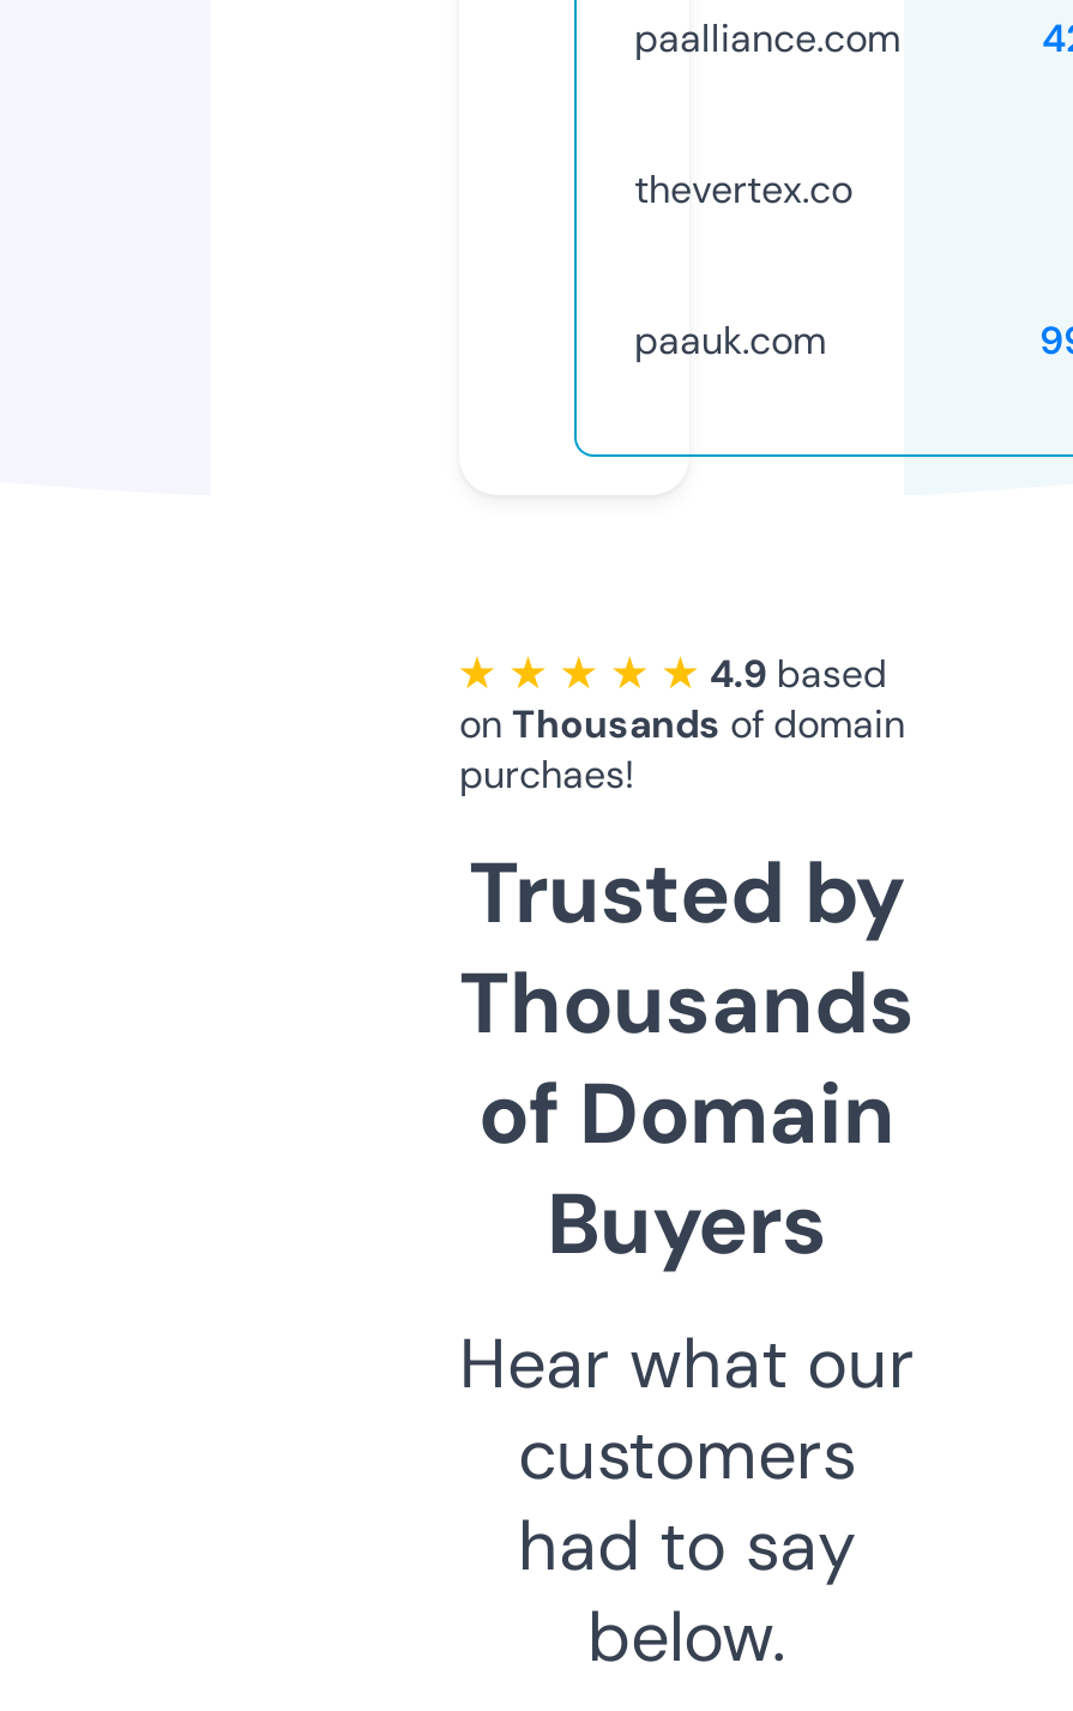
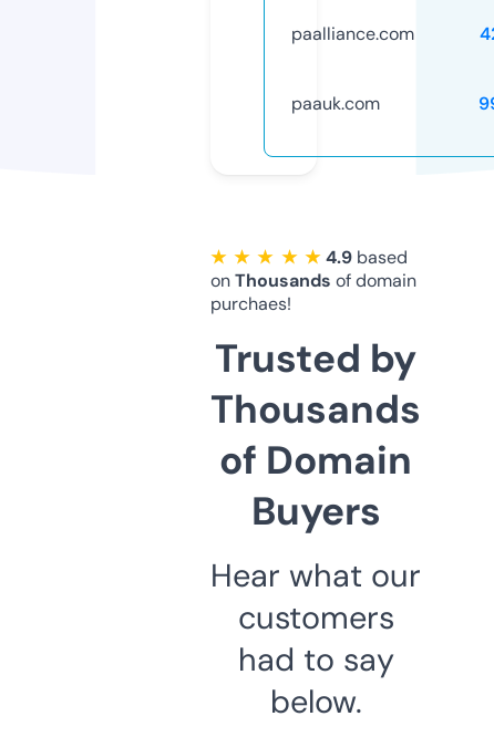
[634,164,852,214] thevertex.co -> none

